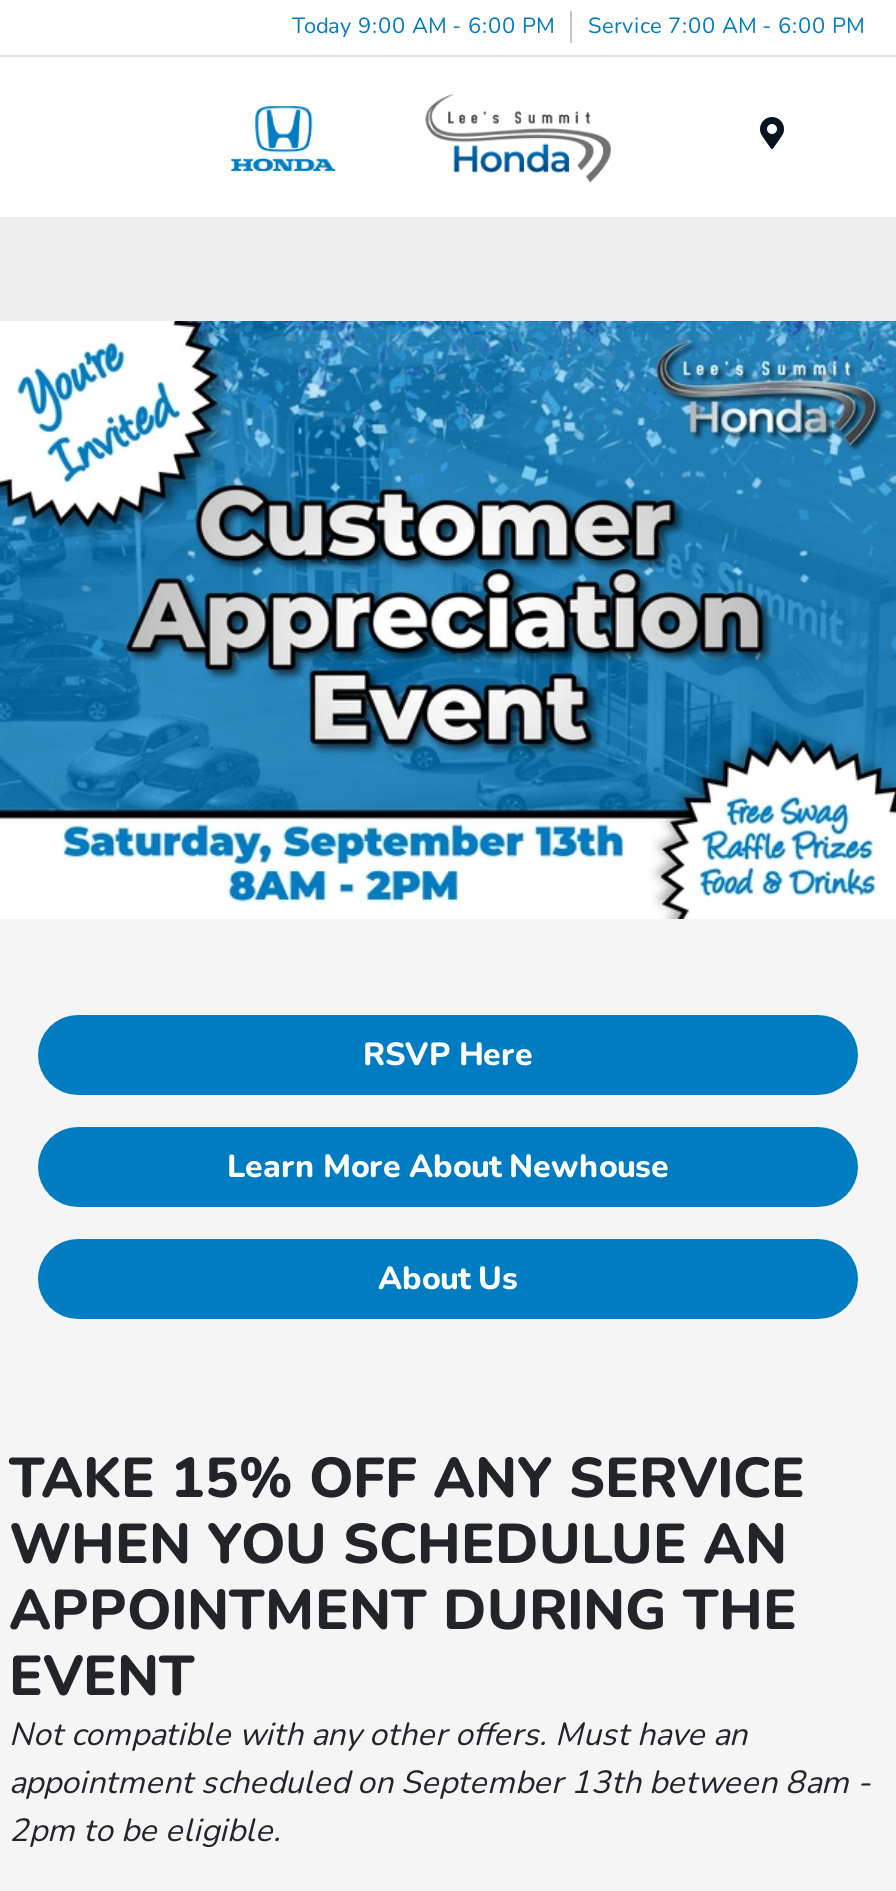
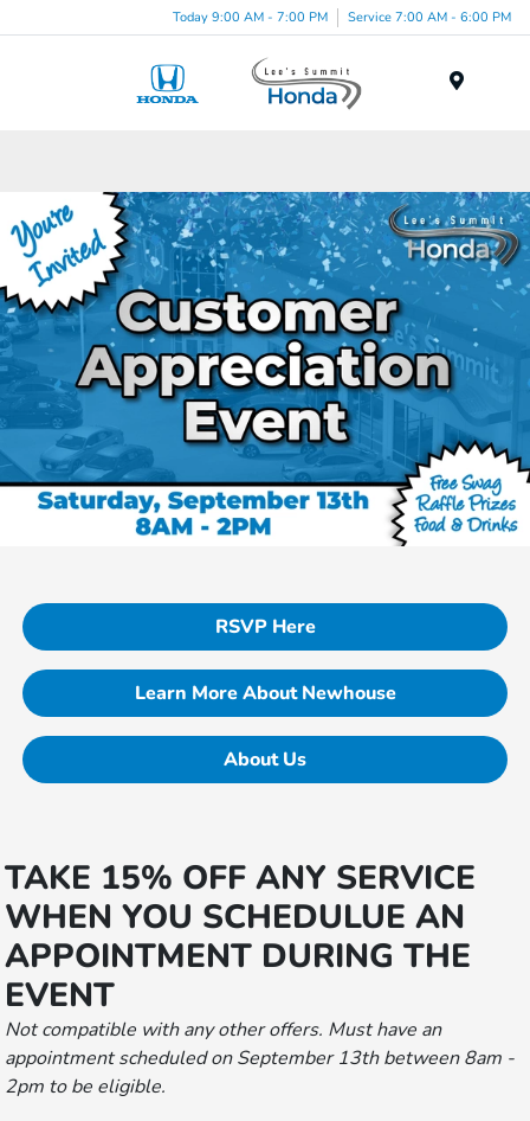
[292,10,864,40] Today 9:00 AM - 6:00 PM Service 7:00 AM - 6:00 PM -> [173,8,511,25] Today 9:00 AM - 7:00 PM Service 7:00 AM - 6:00 PM

